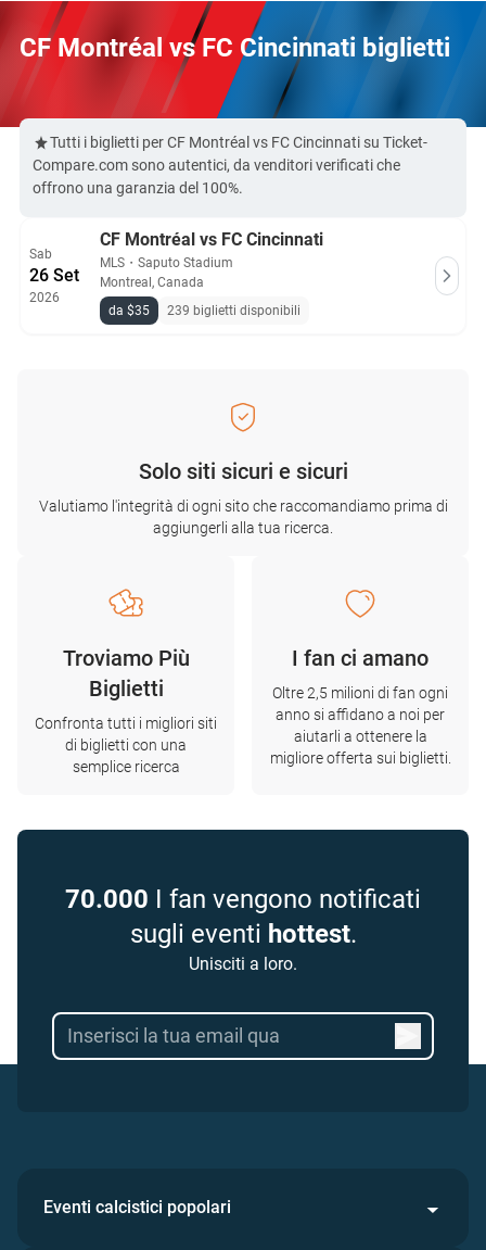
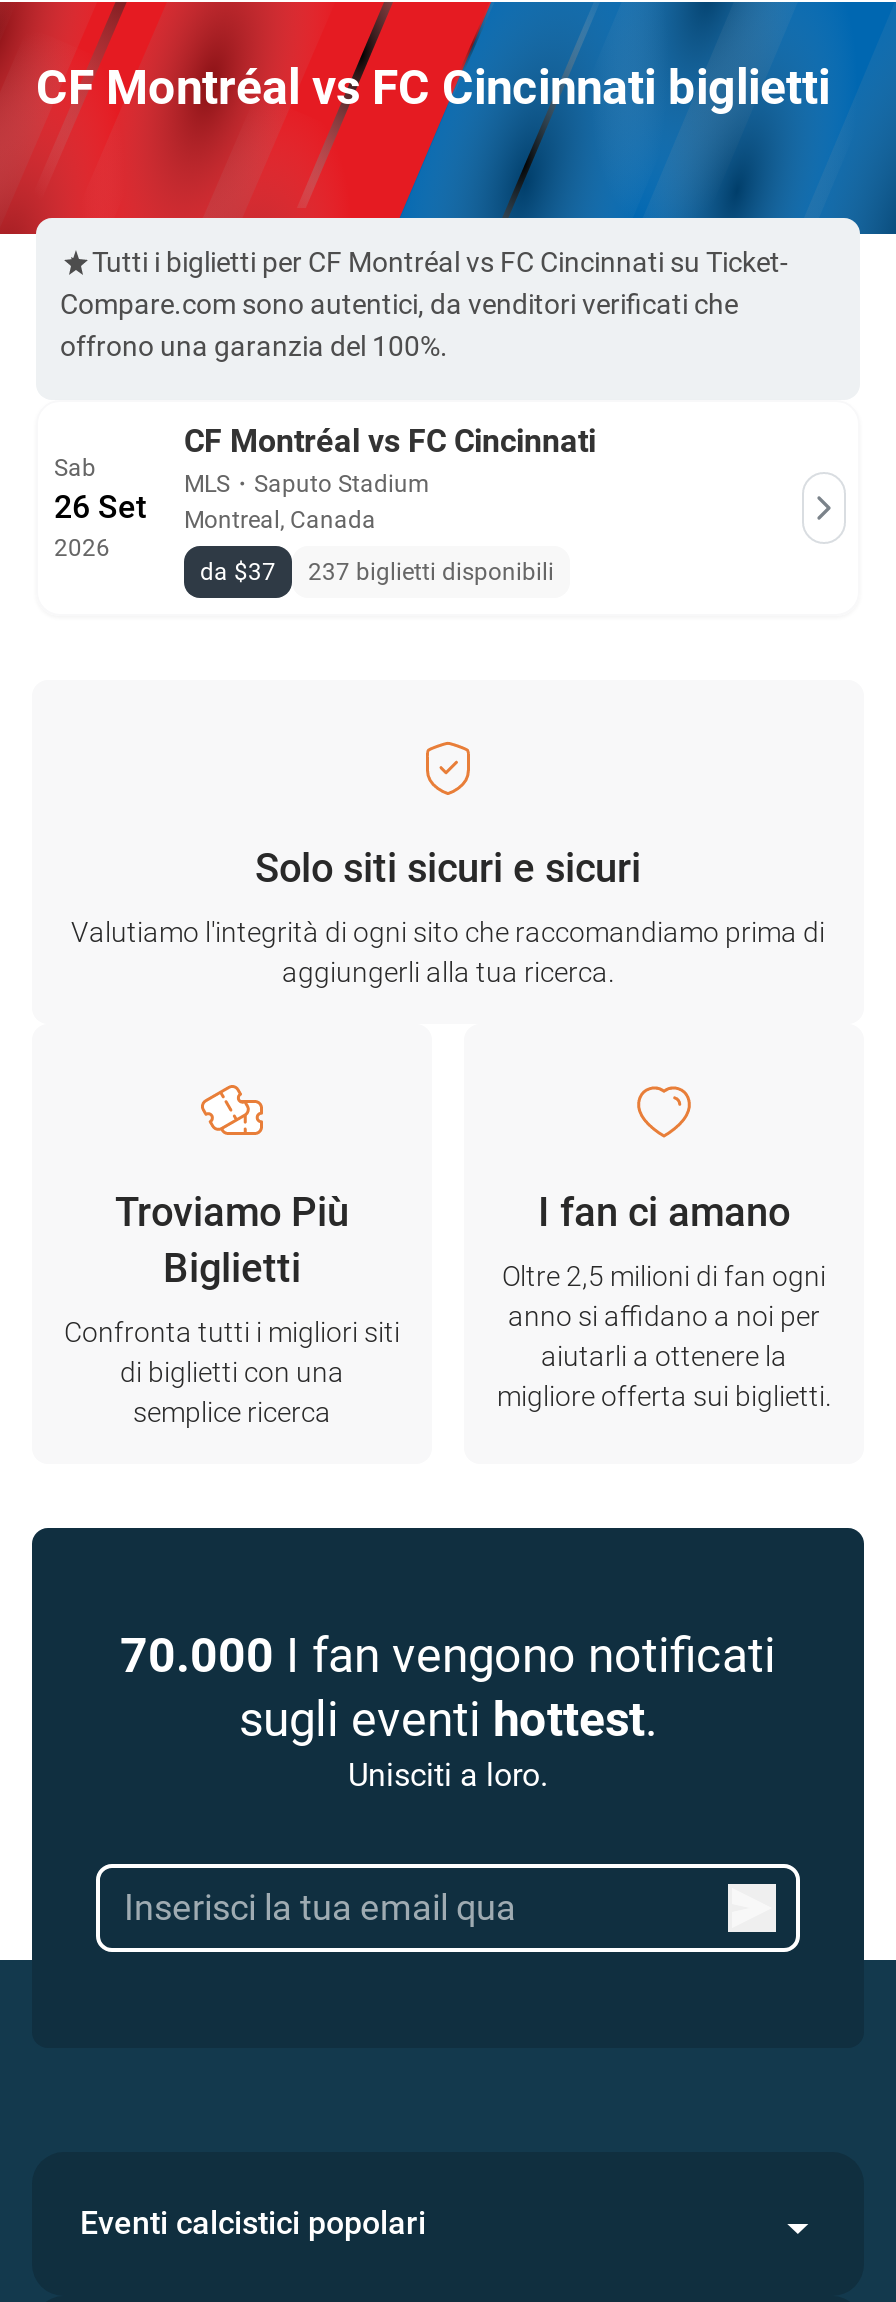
[108,303,150,318] da $35 -> [200,558,276,586] da $37
[167,303,300,318] 239 biglietti disponibili -> [308,558,554,586] 237 biglietti disponibili

